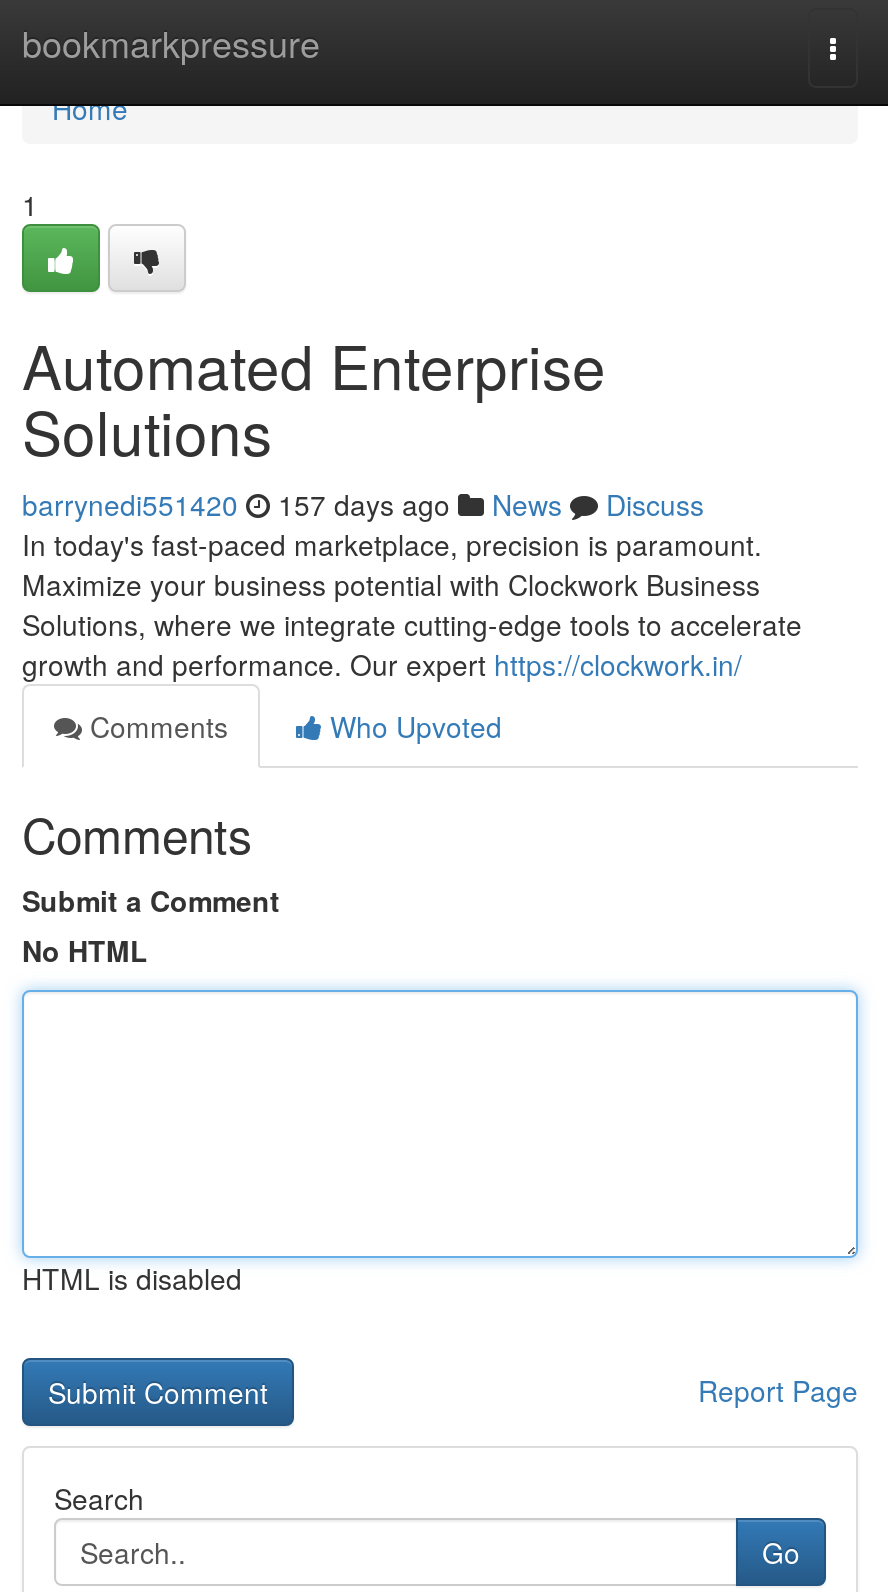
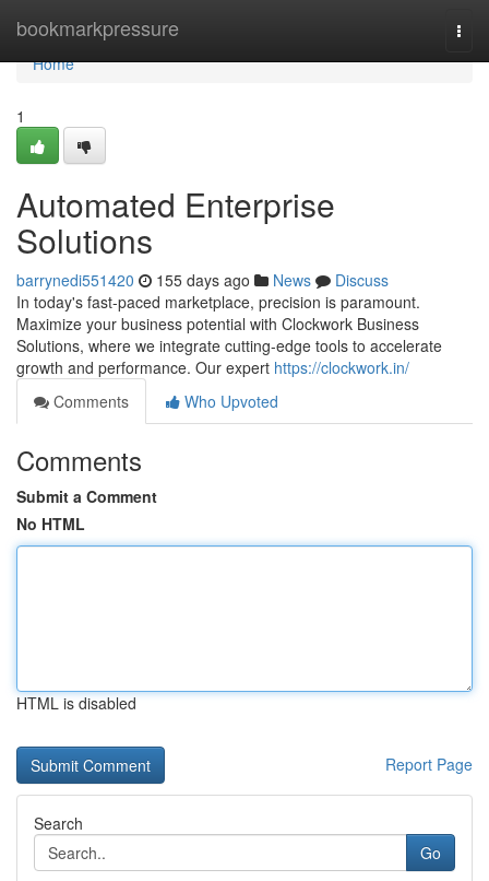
[22,484,704,524] barrynedi551420 157 days ago News Discuss -> [16,269,389,291] barrynedi551420 155 days ago News Discuss

